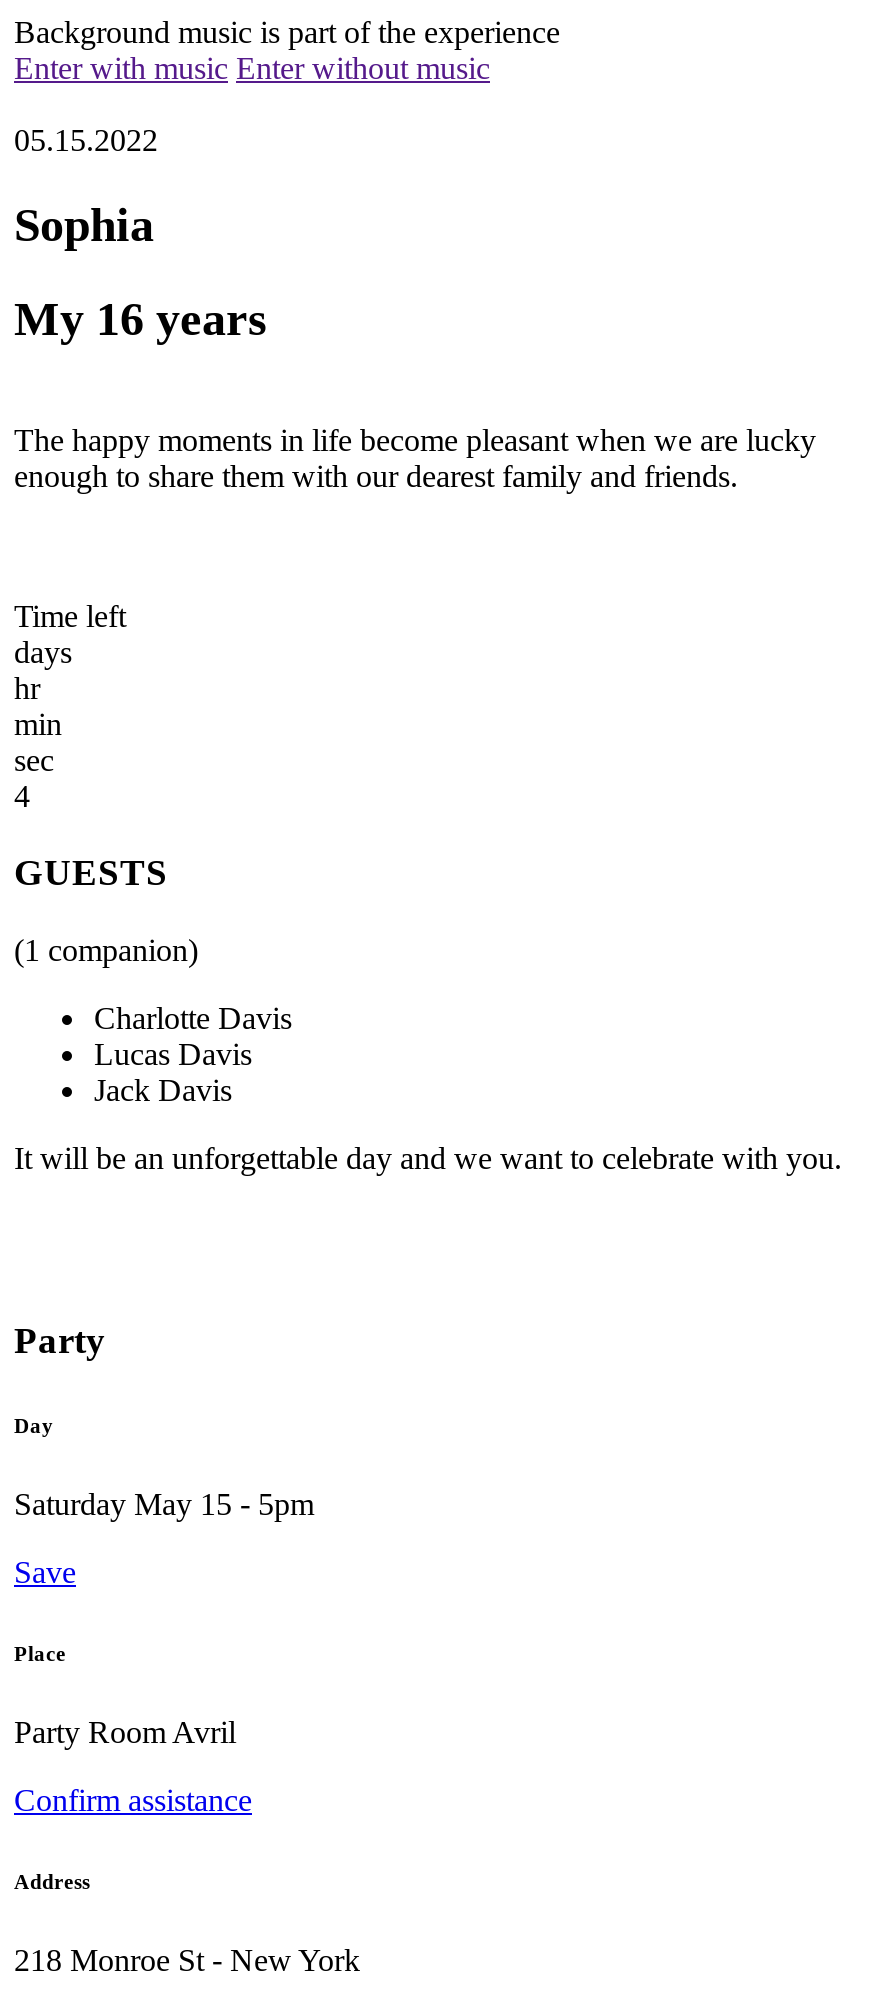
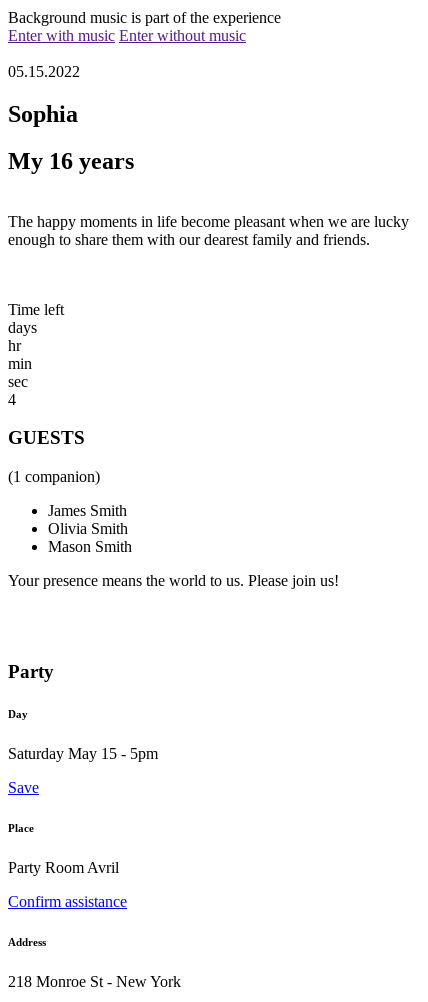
[94,1001,292,1107] Charlotte Davis | Lucas Davis | Jack Davis -> [48,502,132,555] James Smith | Olivia Smith | Mason Smith
[14,1141,842,1175] It will be an unforgettable day and we want to celebrate with you. -> [8,572,339,589] Your presence means the world to us. Please join us!

